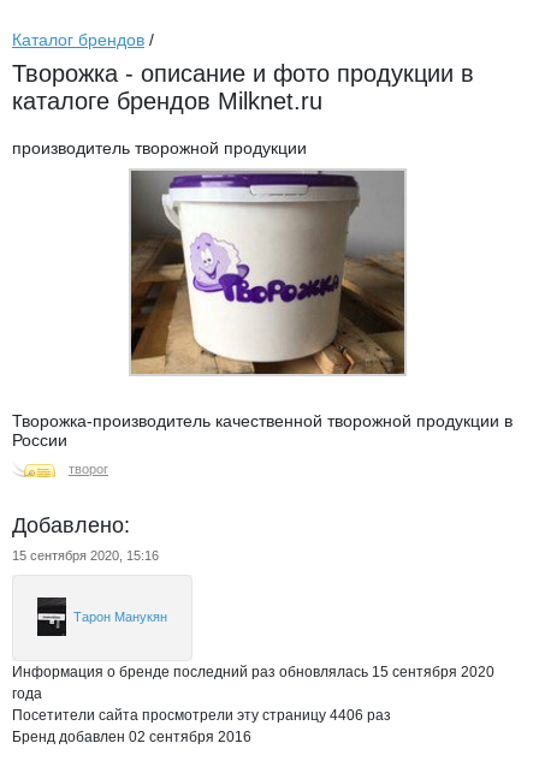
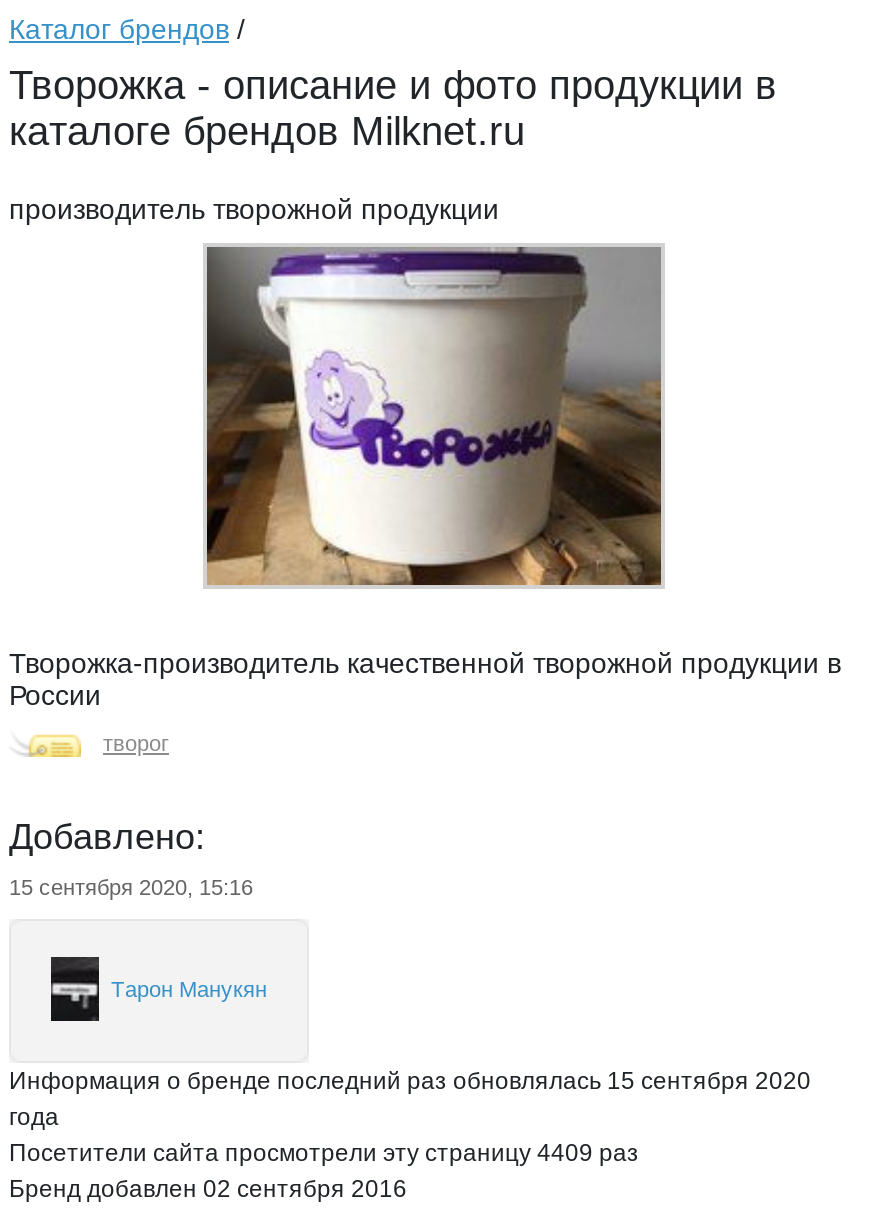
[12,707,391,724] Посетители сайта просмотрели эту страницу 4406 раз -> [9,1139,639,1167] Посетители сайта просмотрели эту страницу 4409 раз

